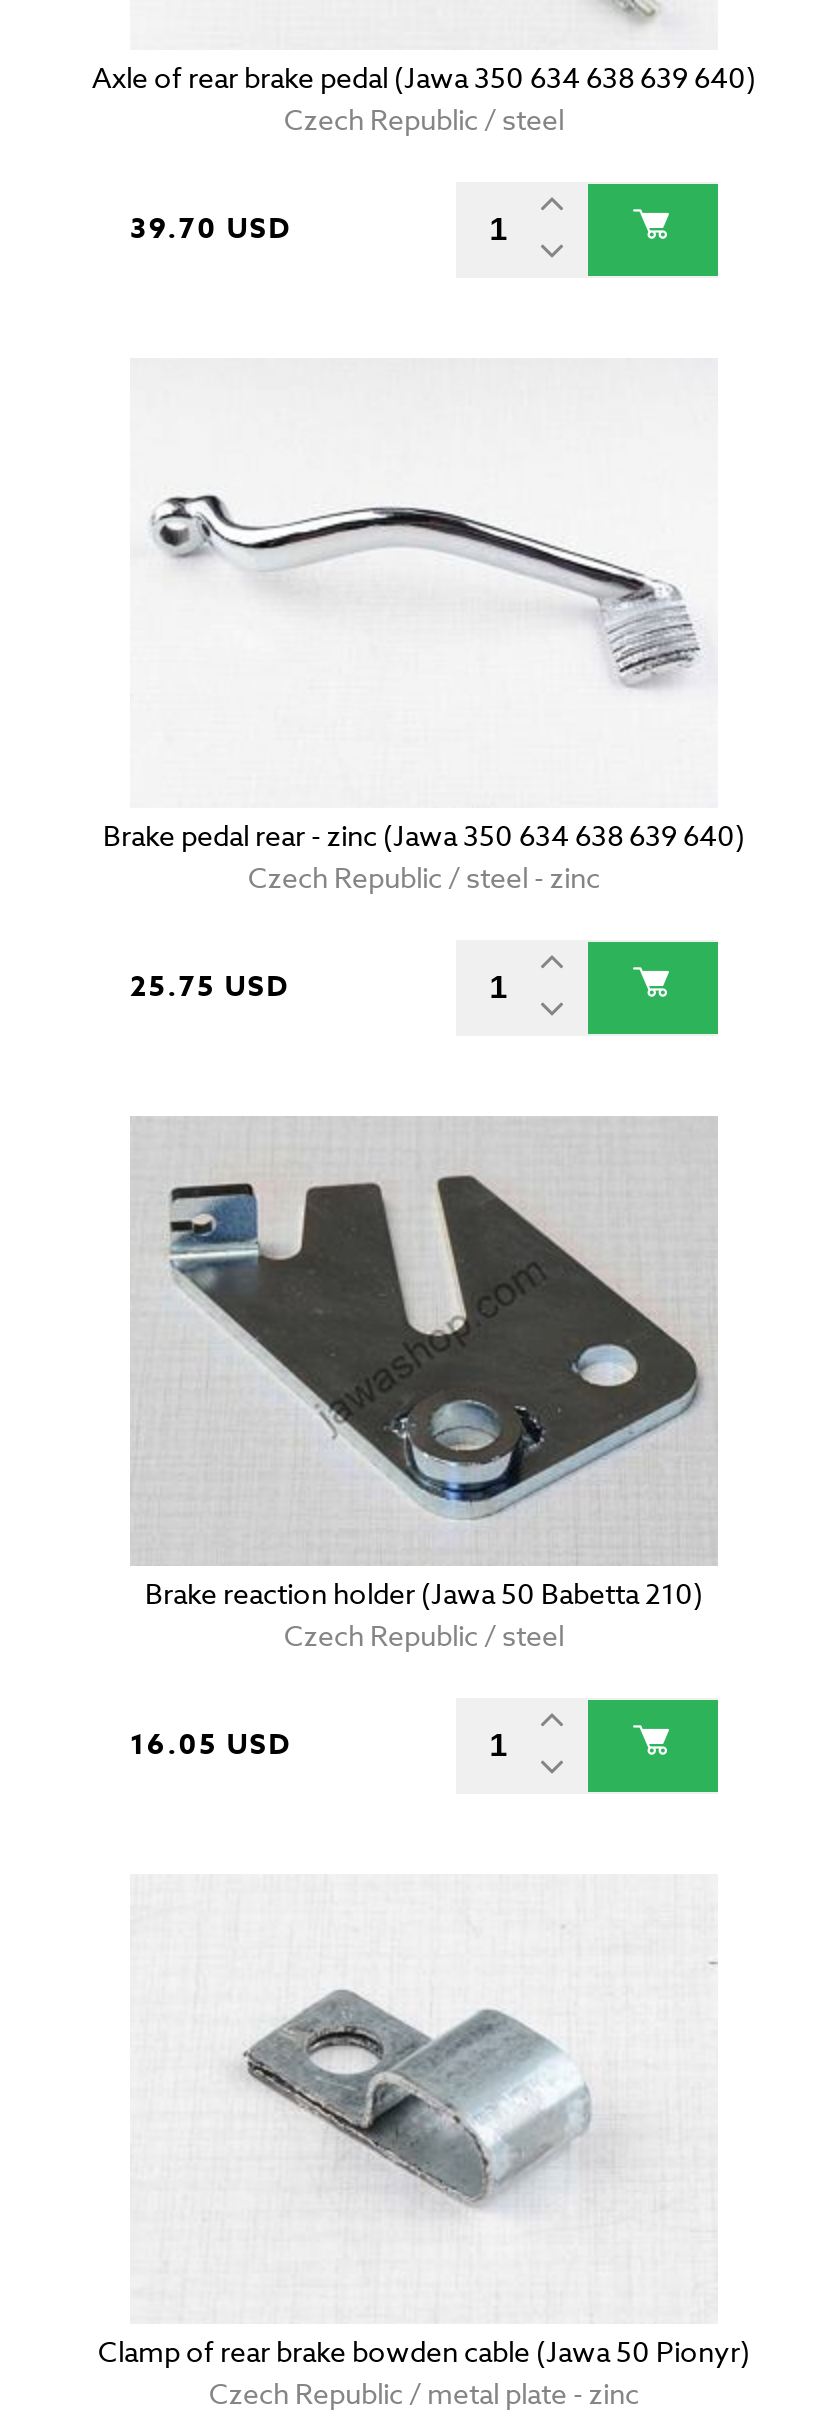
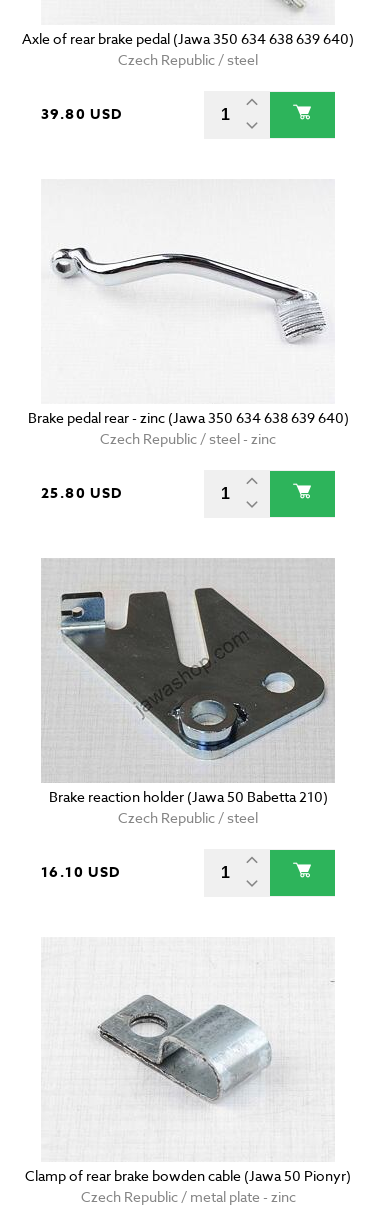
[130,209,291,251] 39.70 USD -> [41,104,123,125] 39.80 USD
[130,967,289,1009] 25.75 USD -> [41,483,123,504] 25.80 USD
[130,1725,291,1767] 16.05 USD -> [41,862,121,883] 16.10 USD

